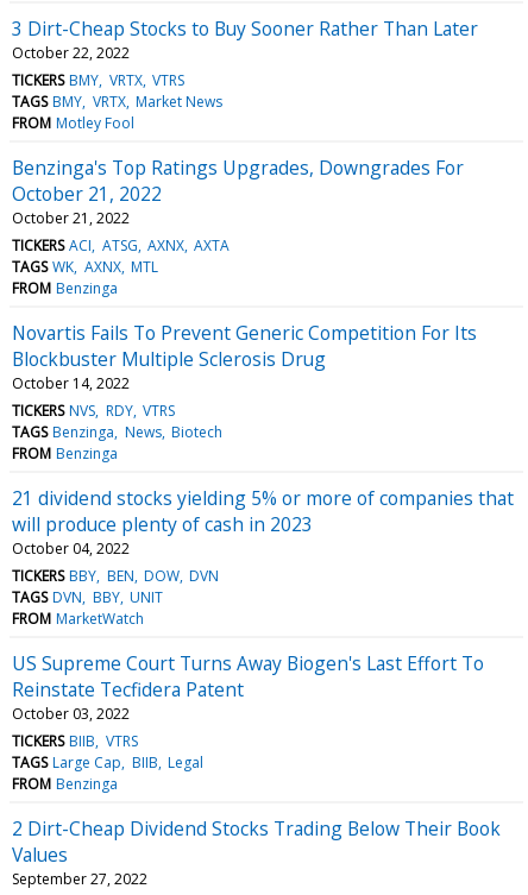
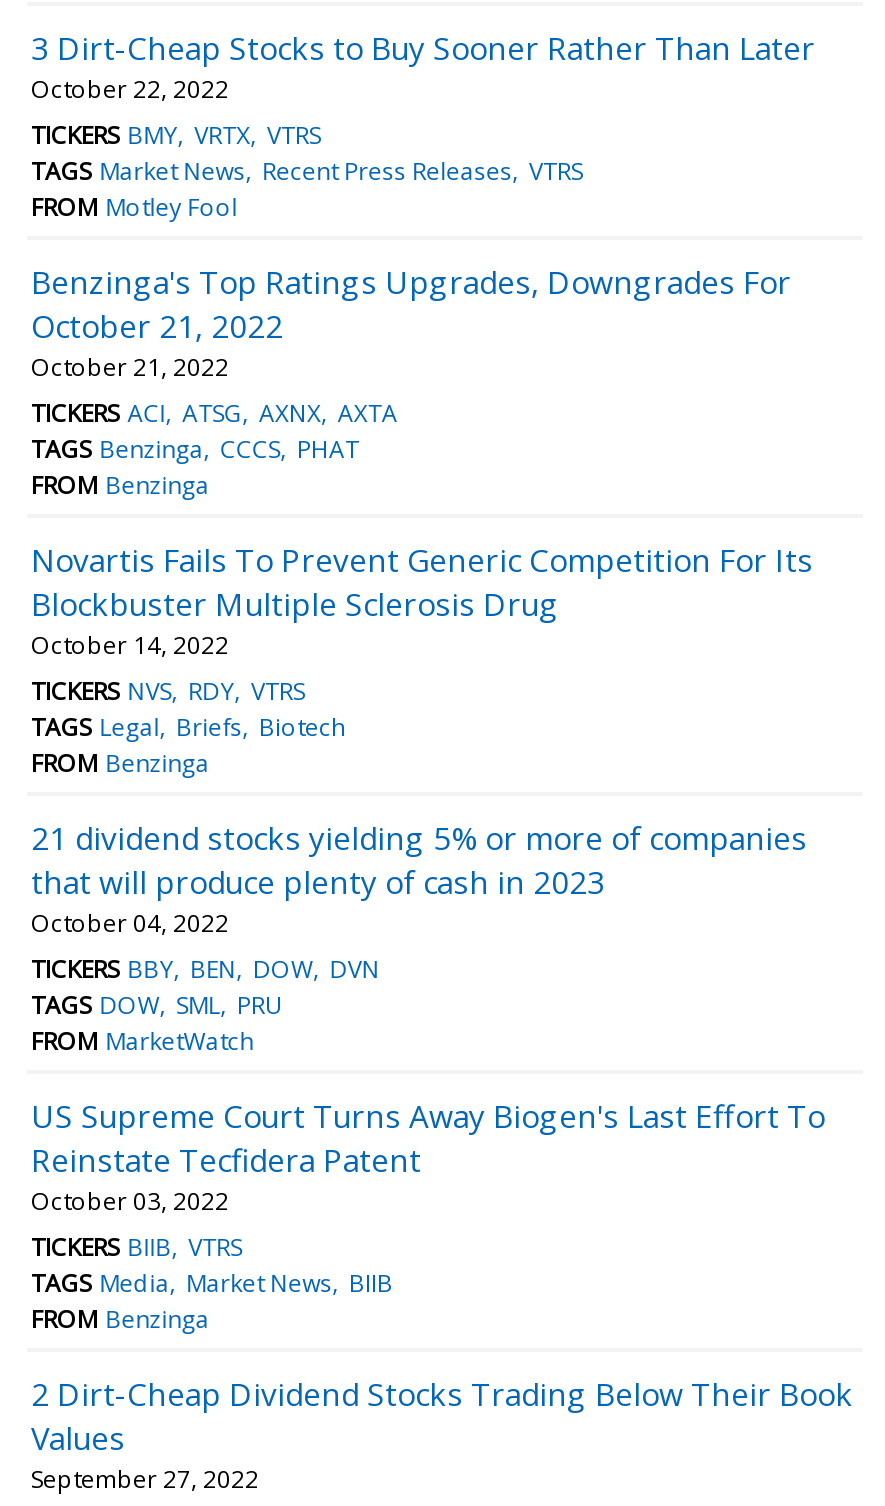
[12,91,222,112] TAGS BMY VRTX Market News -> [31,154,583,188] TAGS Market News Recent Press Releases VTRS
[12,257,158,277] TAGS WK AXNX MTL -> [31,432,359,466] TAGS Benzinga CCCS PHAT
[12,422,222,442] TAGS Benzinga News Biotech -> [31,710,345,744] TAGS Legal Briefs Biotech
[12,587,163,607] TAGS DVN BBY UNIT -> [31,988,283,1022] TAGS DOW SML PRU
[12,752,203,772] TAGS Large Cap BIIB Legal -> [31,1266,393,1300] TAGS Media Market News BIIB

